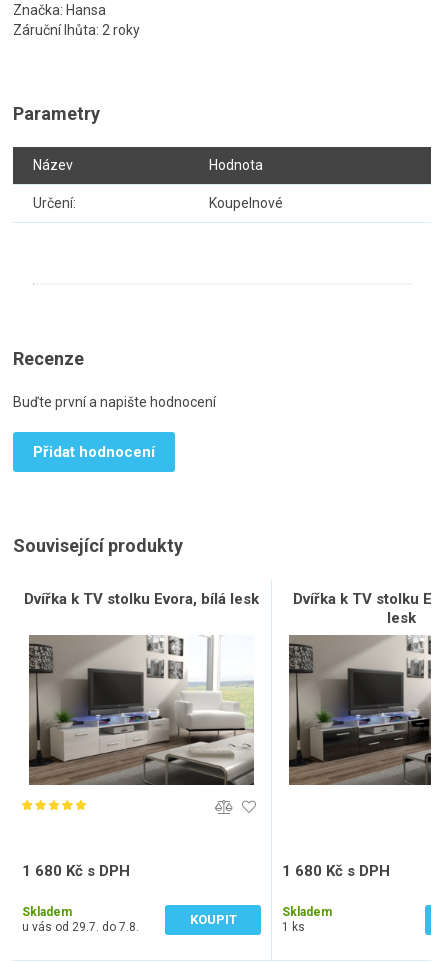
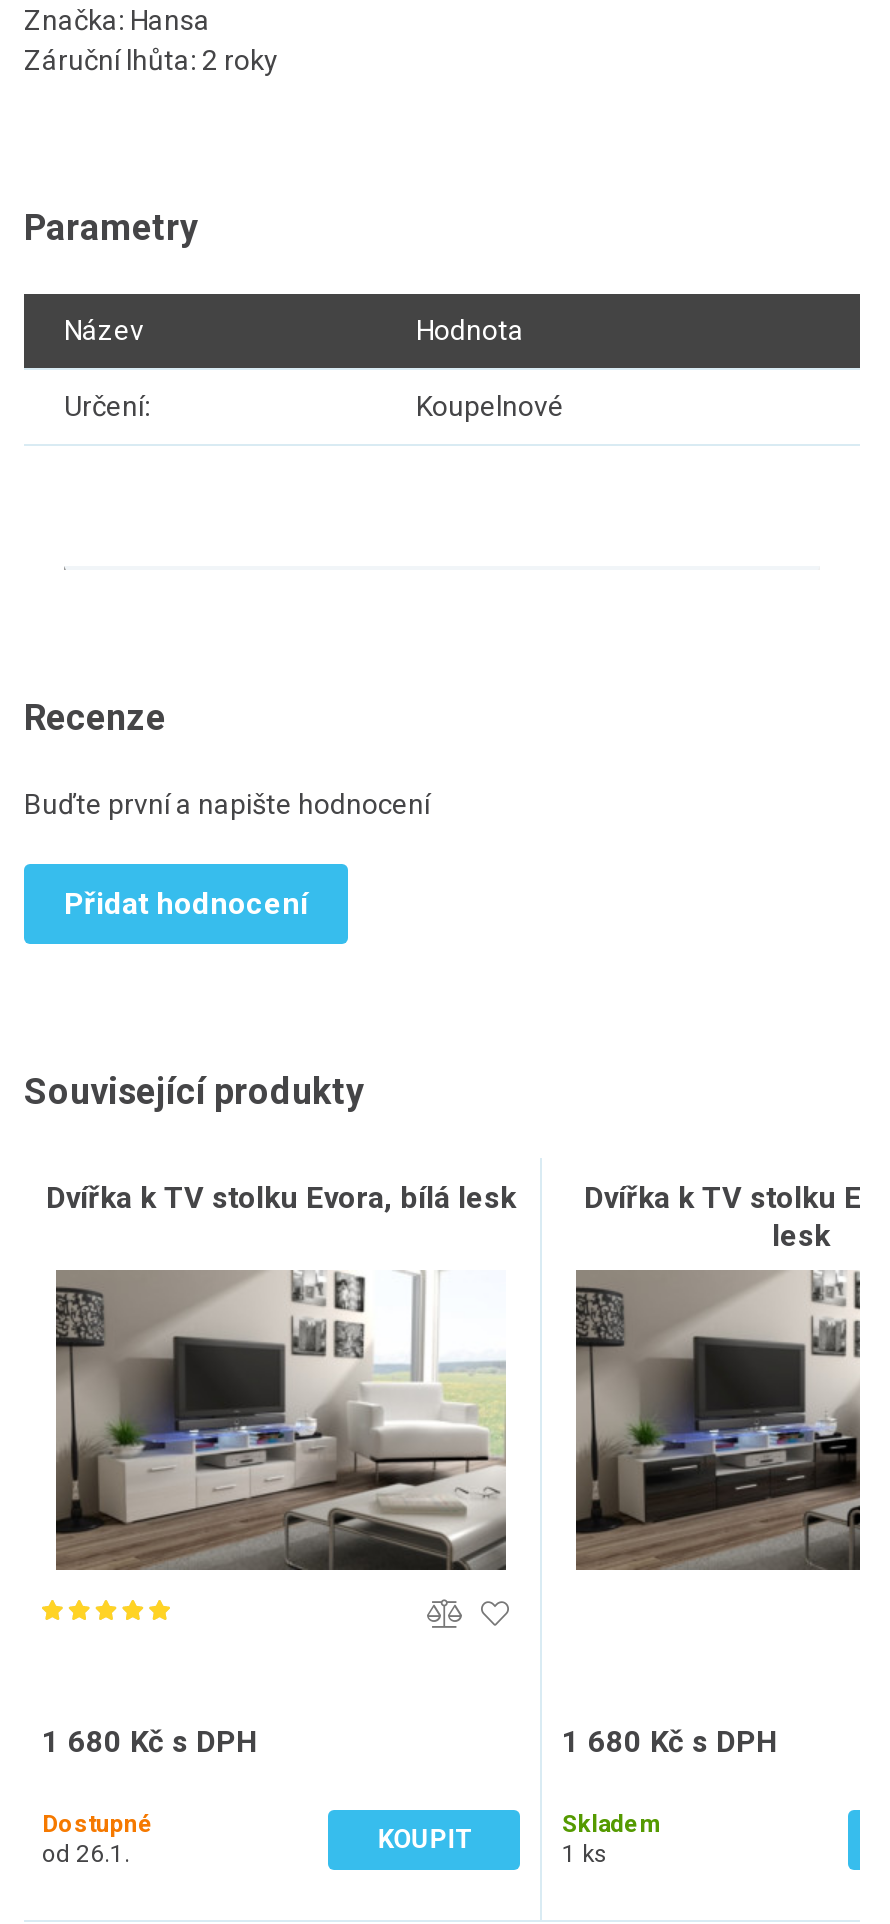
[22,905,139,934] Skladem | u vás od 29.7. do 7.8. -> [42,1810,154,1868] Dostupné | od 26.1.

